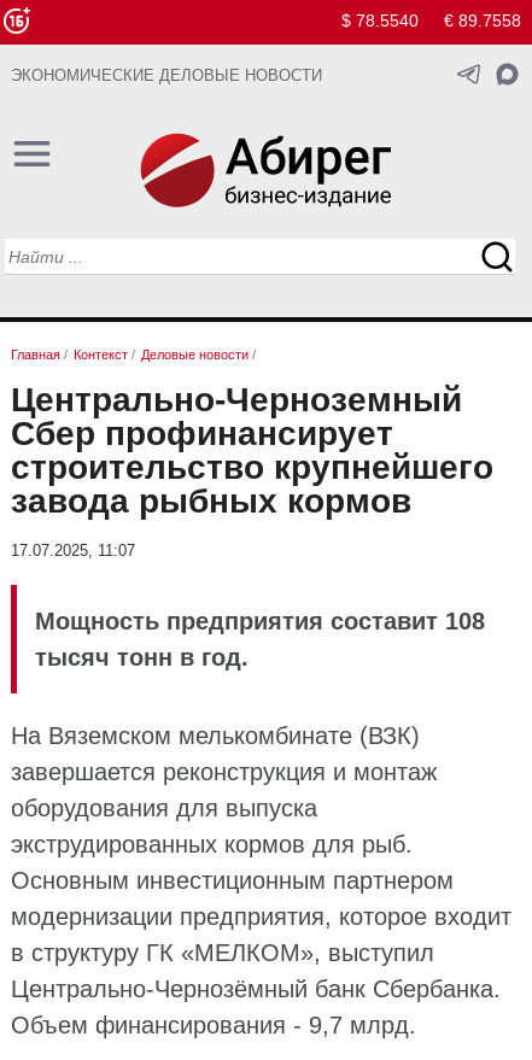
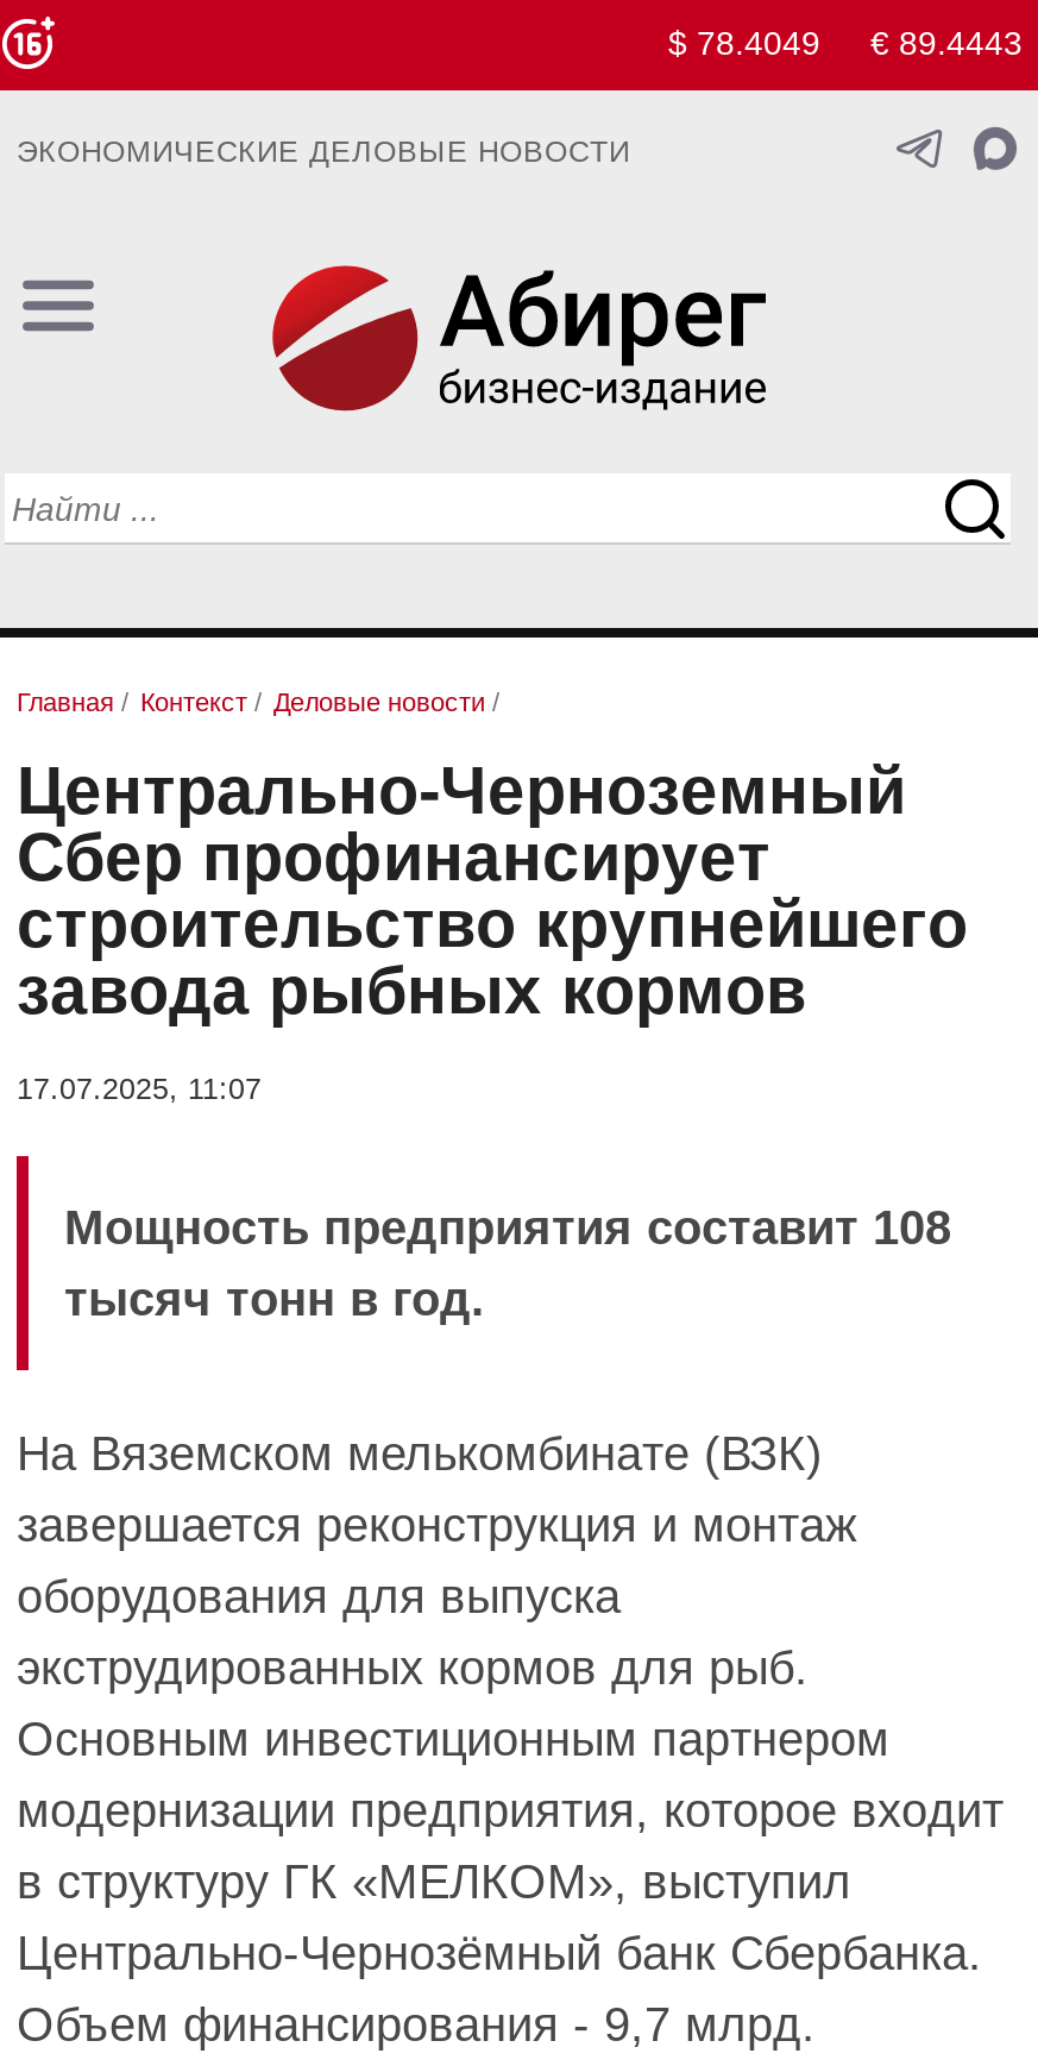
[341,11,419,30] $ 78.5540 -> [668,24,820,62] $ 78.4049
[444,11,521,30] € 89.7558 -> [870,24,1023,62] € 89.4443

